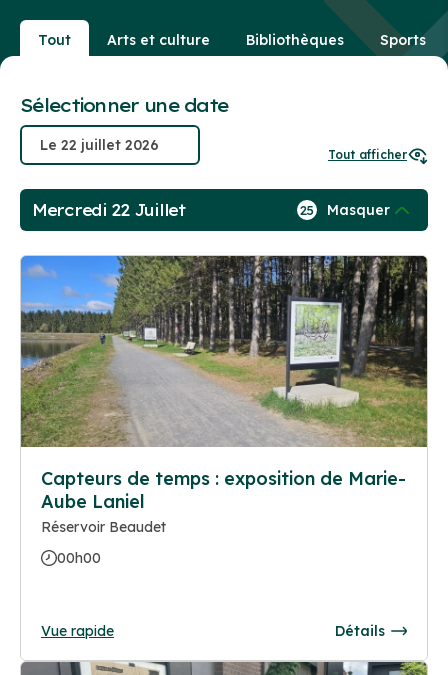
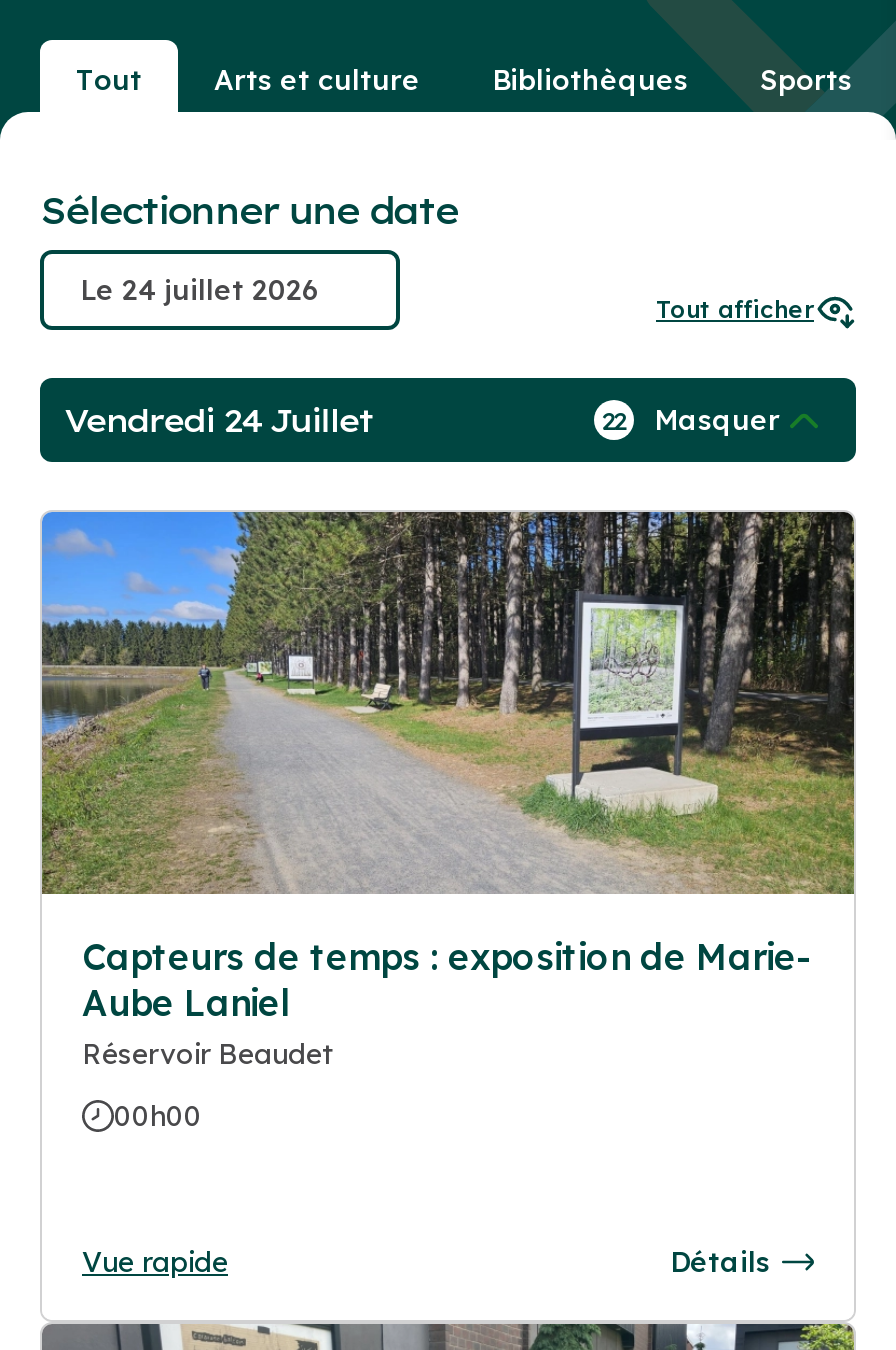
[32,200,186,220] Mercredi 22 Juillet -> [64,400,373,440] Vendredi 24 Juillet
[300,201,390,219] 25 Masquer -> [602,402,780,438] 22 Masquer

